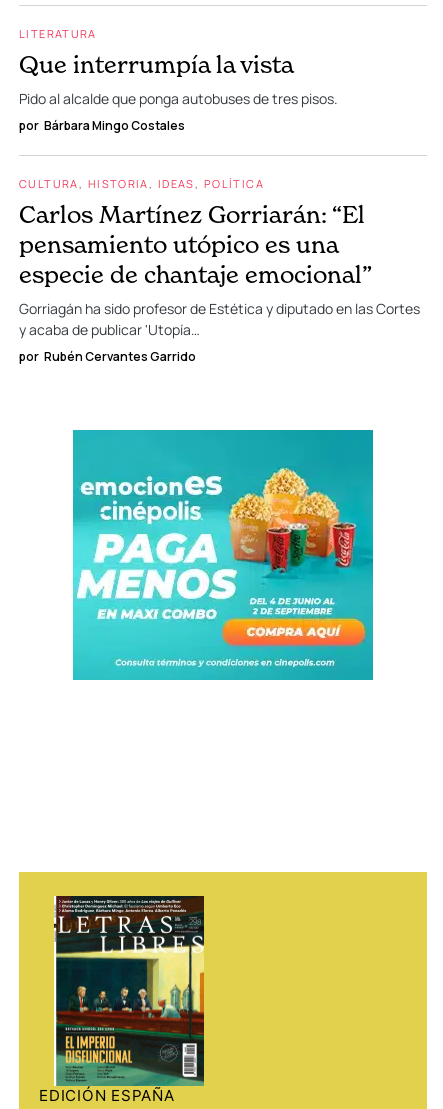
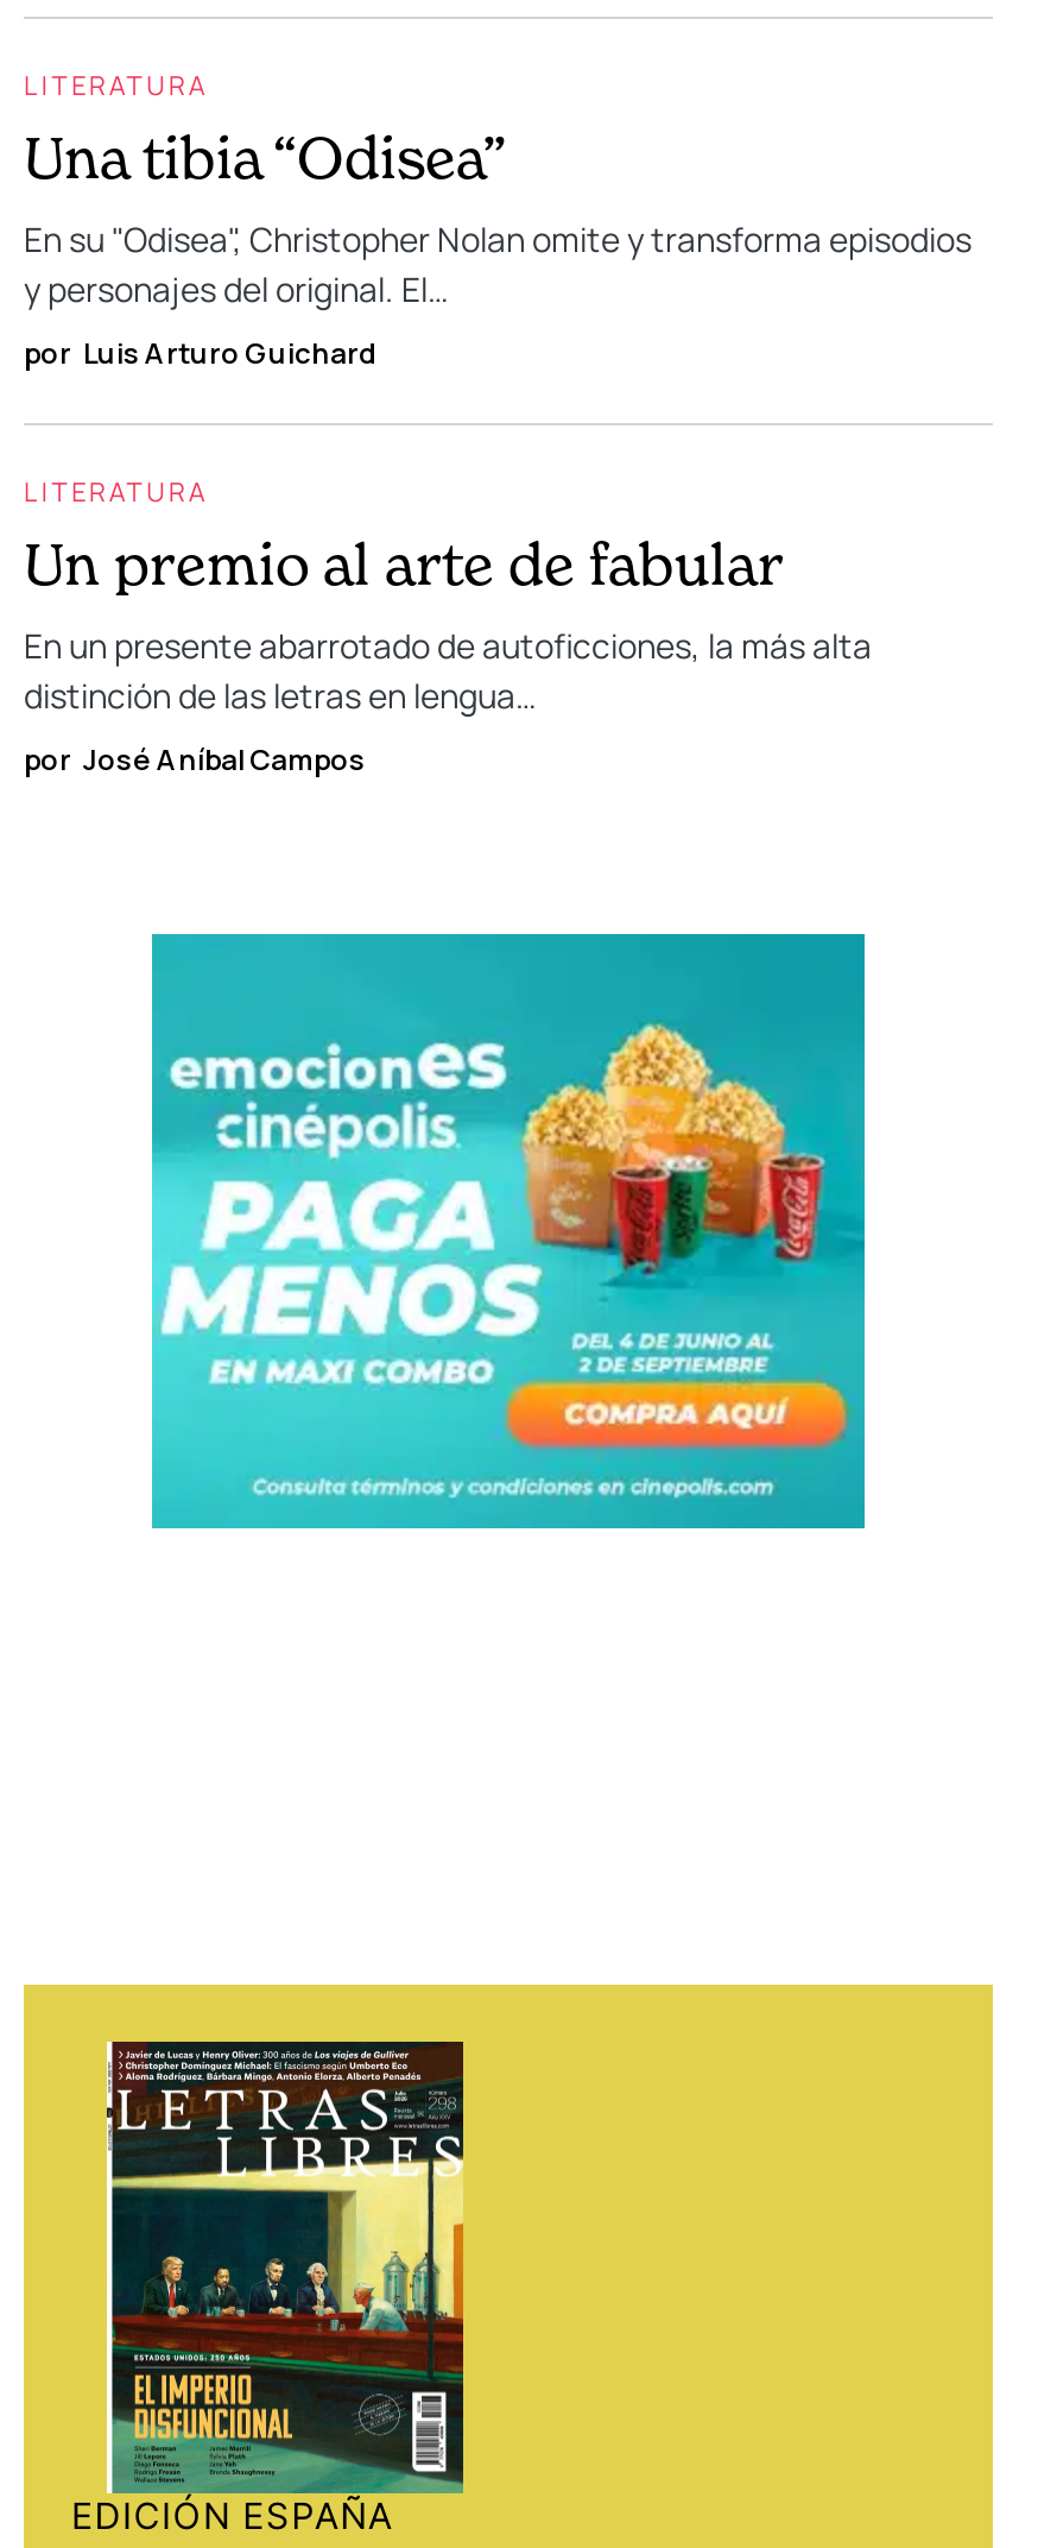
[19,50,338,108] Que interrumpía la vista | Pido al alcalde que ponga autobuses de tres pisos. -> [24,124,971,311] Una tibia “Odisea” | En su "Odisea", Christopher Nolan omite y transforma episodios | y personajes del original. El…
[19,117,185,134] por Bárbara Mingo Costales -> [24,333,378,373] por Luis Arturo Guichard
[19,176,420,339] CULTURA | HISTORIA | IDEAS | POLÍTICA | Carlos Martínez Gorriarán: “El | pensamiento utópico es una | especie de chantaje emocional” | Gorriagán ha sido profesor de Estética y diputado en las Cortes | y acaba de publicar 'Utopía… -> [24,473,872,718] LITERATURA | Un premio al arte de fabular | En un presente abarrotado de autoficciones, la más alta | distinción de las letras en lengua…
[19,348,196,365] por Rubén Cervantes Garrido -> [24,739,366,780] por José Aníbal Campos

